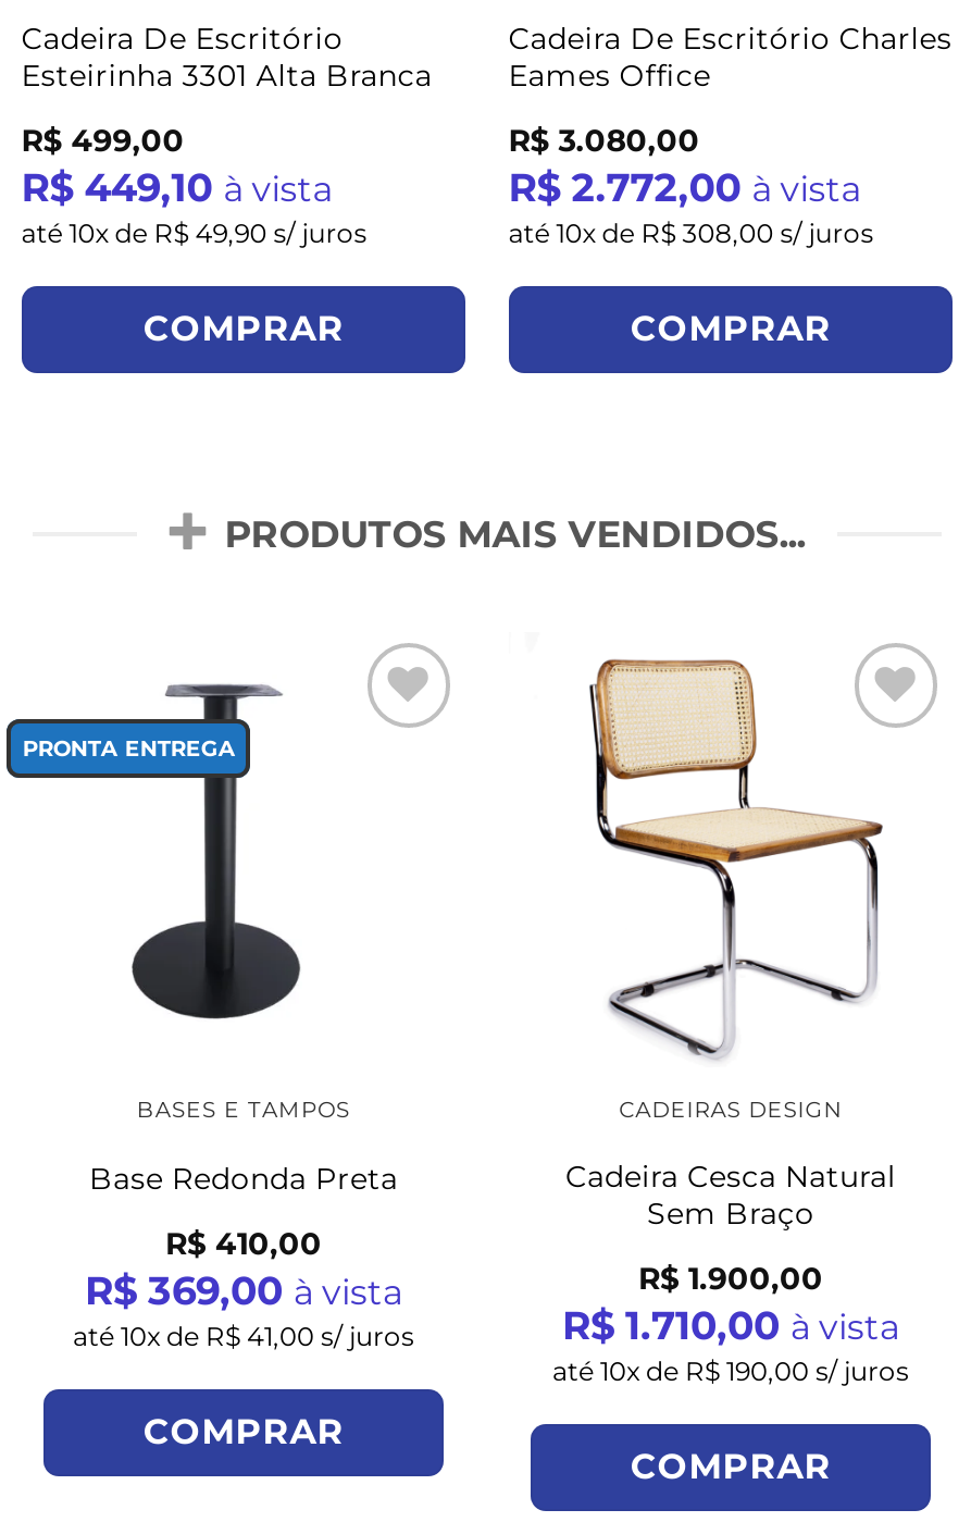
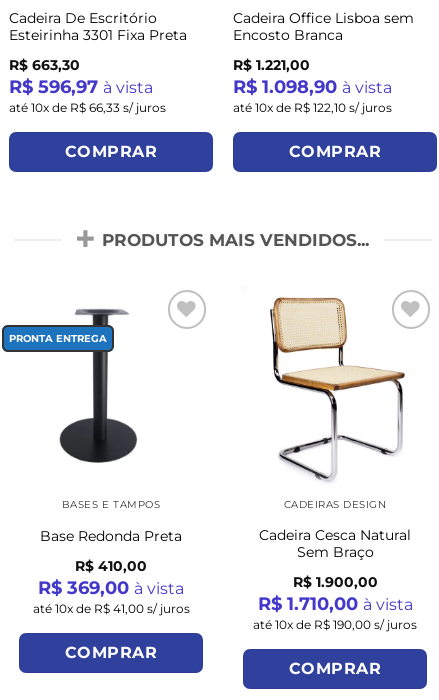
[508,20,952,91] Cadeira De Escritório Charles | Eames Office -> [233,9,414,42] Cadeira Office Lisboa sem | Encosto Branca
[21,57,432,91] Esteirinha 3301 Alta Branca -> [9,26,187,42] Esteirinha 3301 Fixa Preta
[21,120,184,159] R$ 499,00 -> [9,55,80,73] R$ 663,30
[508,120,874,248] R$ 3.080,00 | R$ 2.772,00 à vista | até 10x de R$ 308,00 s/ juros -> [233,55,392,114] R$ 1.221,00 | R$ 1.098,90 à vista | até 10x de R$ 122,10 s/ juros
[21,163,332,211] R$ 449,10 à vista -> [9,75,153,97] R$ 596,97 à vista
[21,215,367,248] até 10x de R$ 49,90 s/ juros -> [9,99,166,114] até 10x de R$ 66,33 s/ juros

